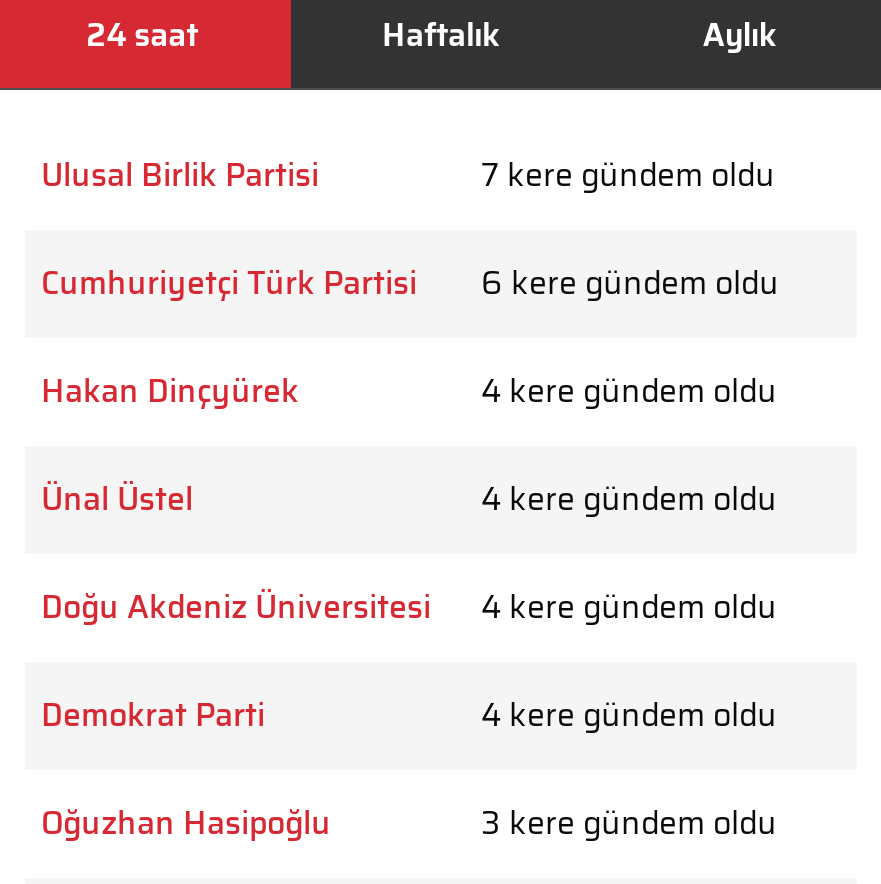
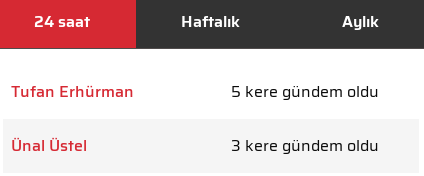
[41,150,779,416] Ulusal Birlik Partisi | 7 kere gündem oldu | Cumhuriyetçi Türk Partisi | 6 kere gündem oldu | Hakan Dinçyürek | 4 kere gündem oldu -> [11,79,379,104] Tufan Erhürman | 5 kere gündem oldu
[41,474,777,848] 4 kere gündem oldu | Doğu Akdeniz Üniversitesi | 4 kere gündem oldu | Demokrat Parti | 4 kere gündem oldu | Oğuzhan Hasipoğlu -> none

